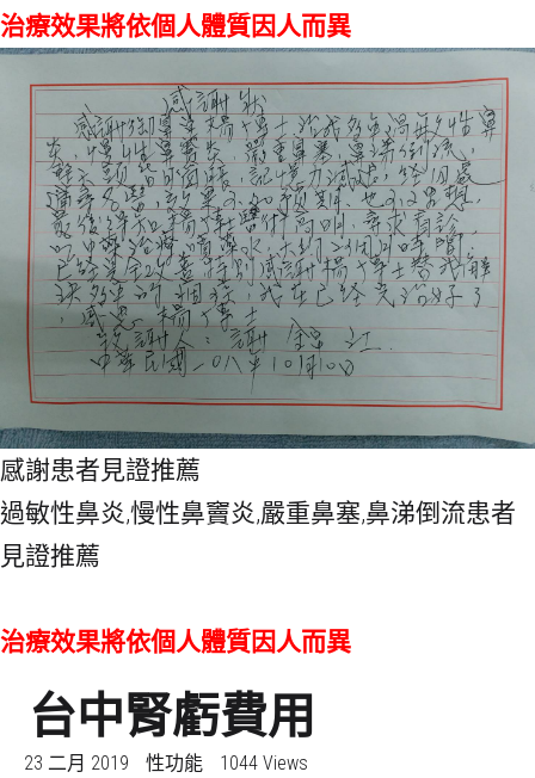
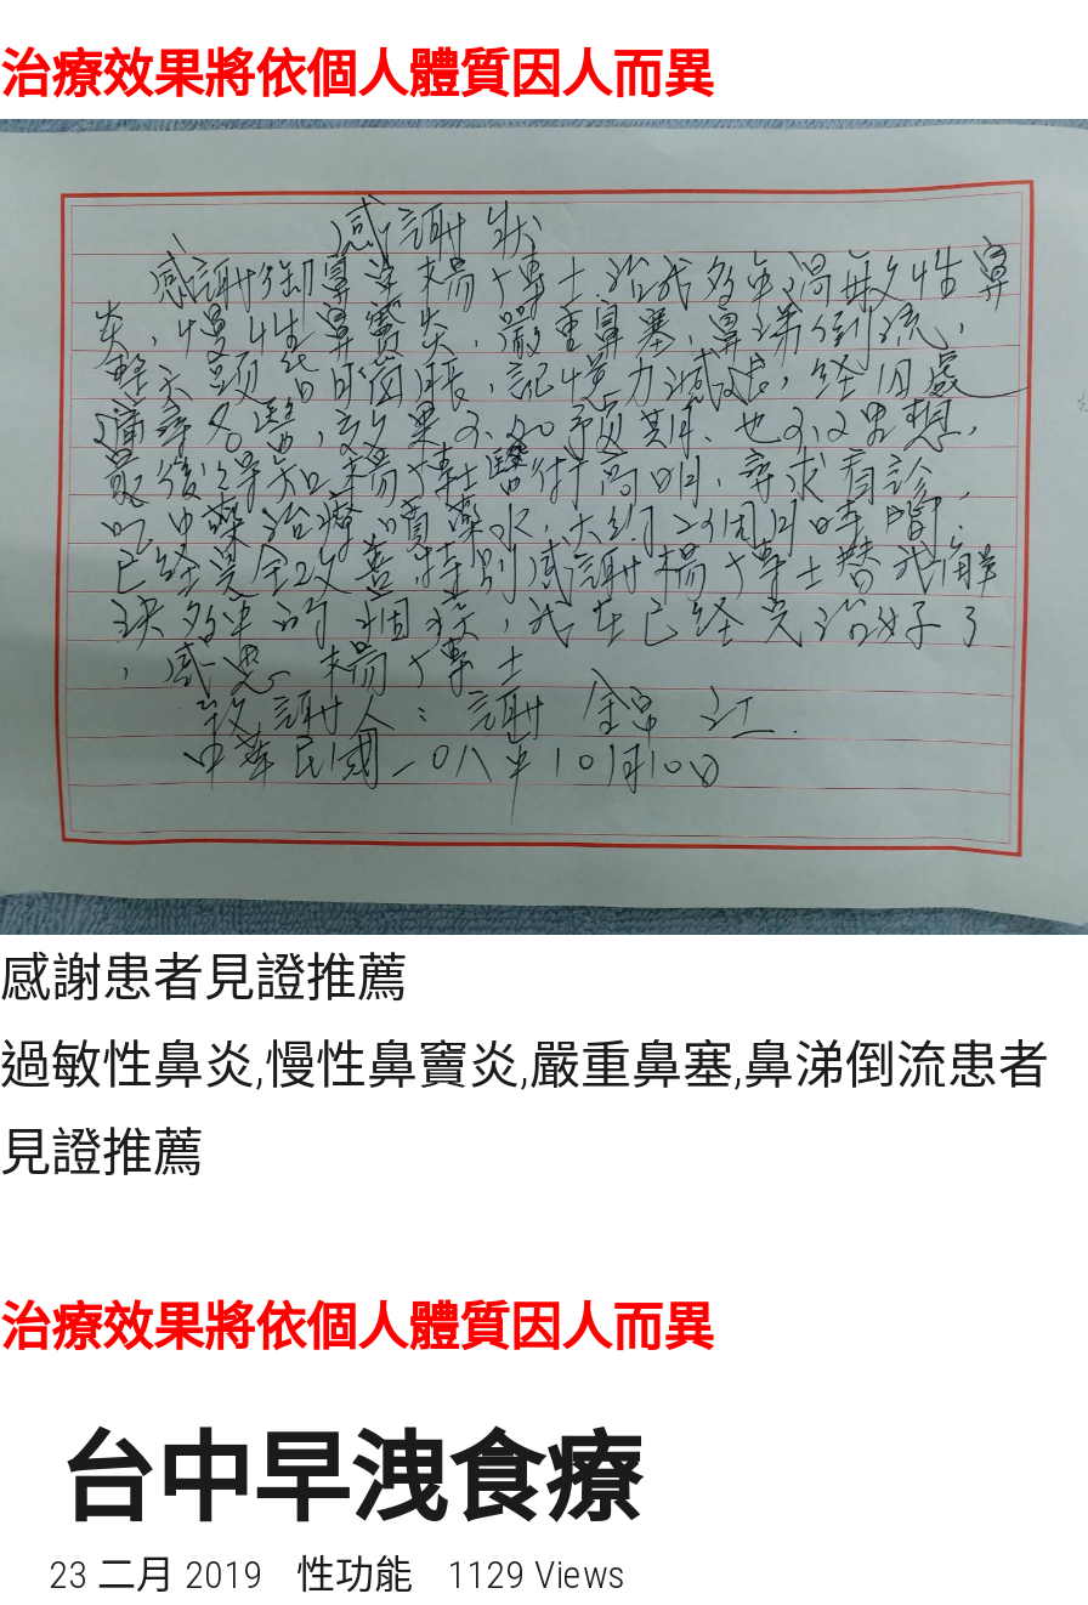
[29,689,315,745] 台中腎虧費用 -> [58,1424,641,1538] 台中早洩食療
[24,752,308,775] 23 二月 2019 性功能 1044 Views -> [49,1553,627,1599] 23 二月 2019 性功能 1129 Views

